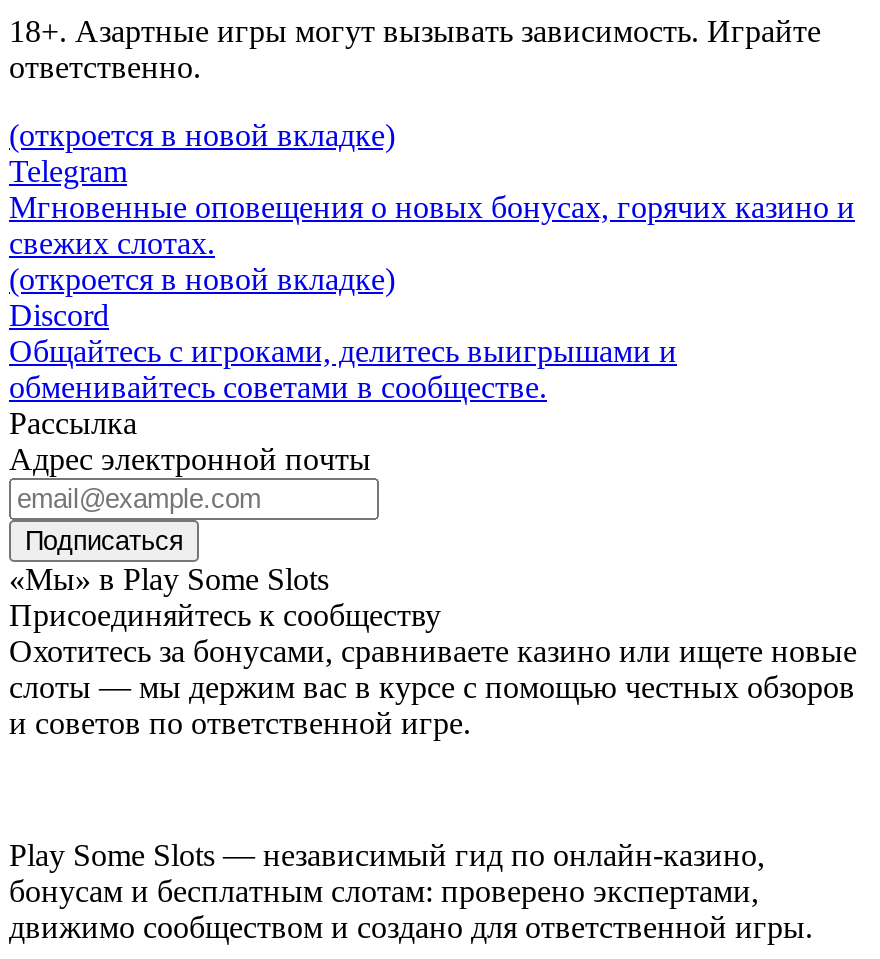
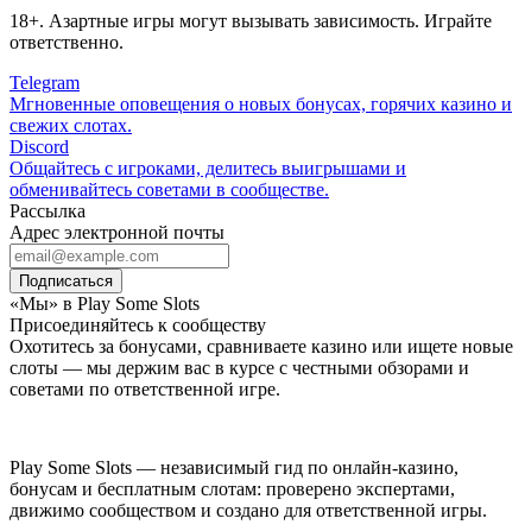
[9,118,395,152] (откроется в новой вкладке) -> none
[9,262,395,296] (откроется в новой вкладке) -> none
[9,670,855,740] слоты — мы держим вас в курсе с помощью честных обзоров | и советов по ответственной игре. -> [10,357,469,399] слоты — мы держим вас в курсе с честными обзорами и | советами по ответственной игре.

